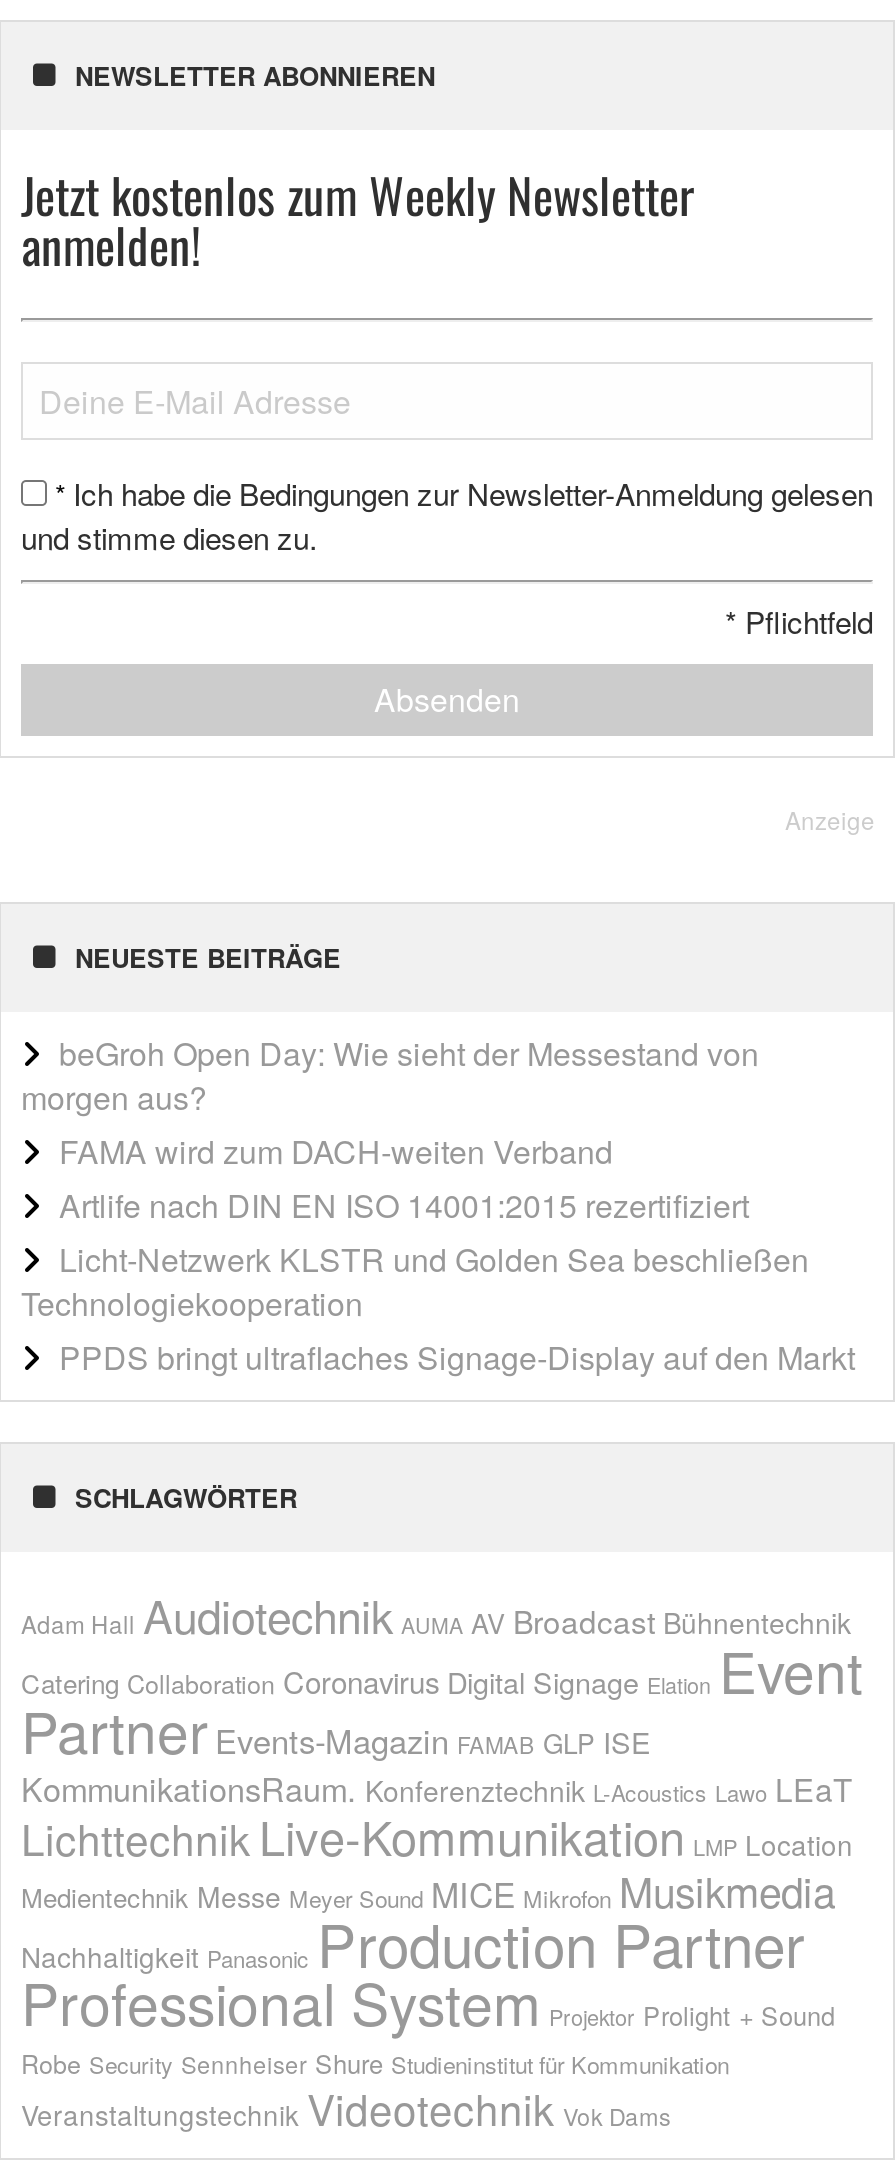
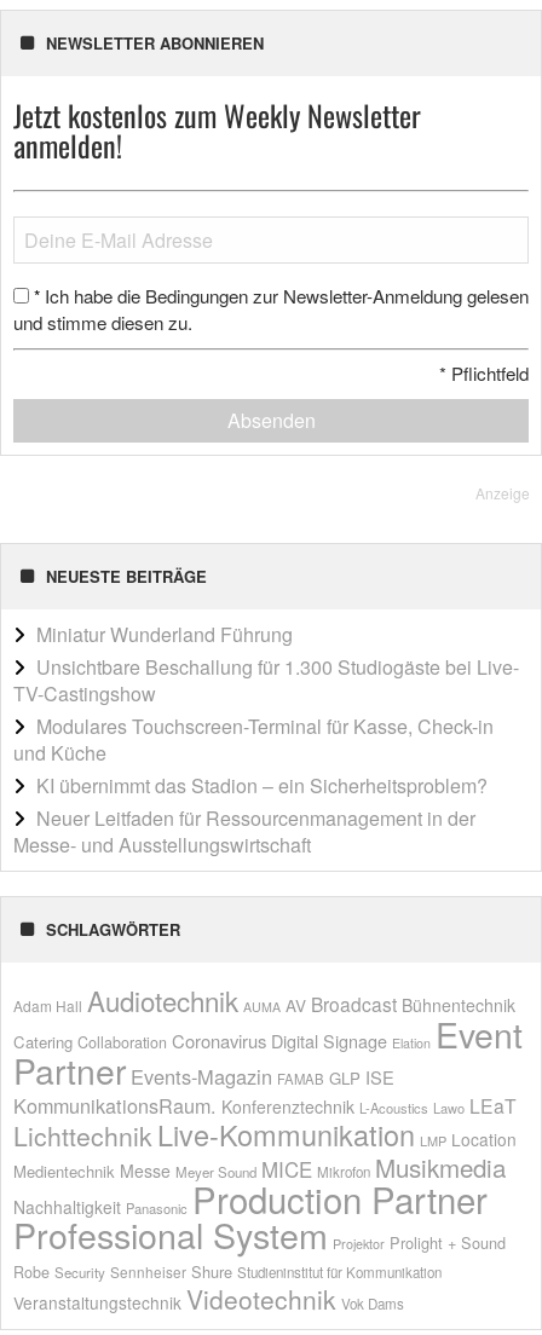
[21,1030,855,1380] beGroh Open Day: Wie sieht der Messestand von | morgen aus? | FAMA wird zum DACH-weiten Verband | Artlife nach DIN EN ISO 14001:2015 rezertifiziert | Licht-Netzwerk KLSTR und Golden Sea beschließen | Technologiekooperation | PPDS bringt ultraflaches Signage-Display auf den Markt -> [13,620,519,858] Miniatur Wunderland Führung | Unsichtbare Beschallung für 1.300 Studiogäste bei Live- | TV-Castingshow | Modulares Touchscreen-Terminal für Kasse, Check-in | und Küche | KI übernimmt das Stadion – ein Sicherheitsproblem? | Neuer Leitfaden für Ressourcenmanagement in der | Messe- und Ausstellungswirtschaft

